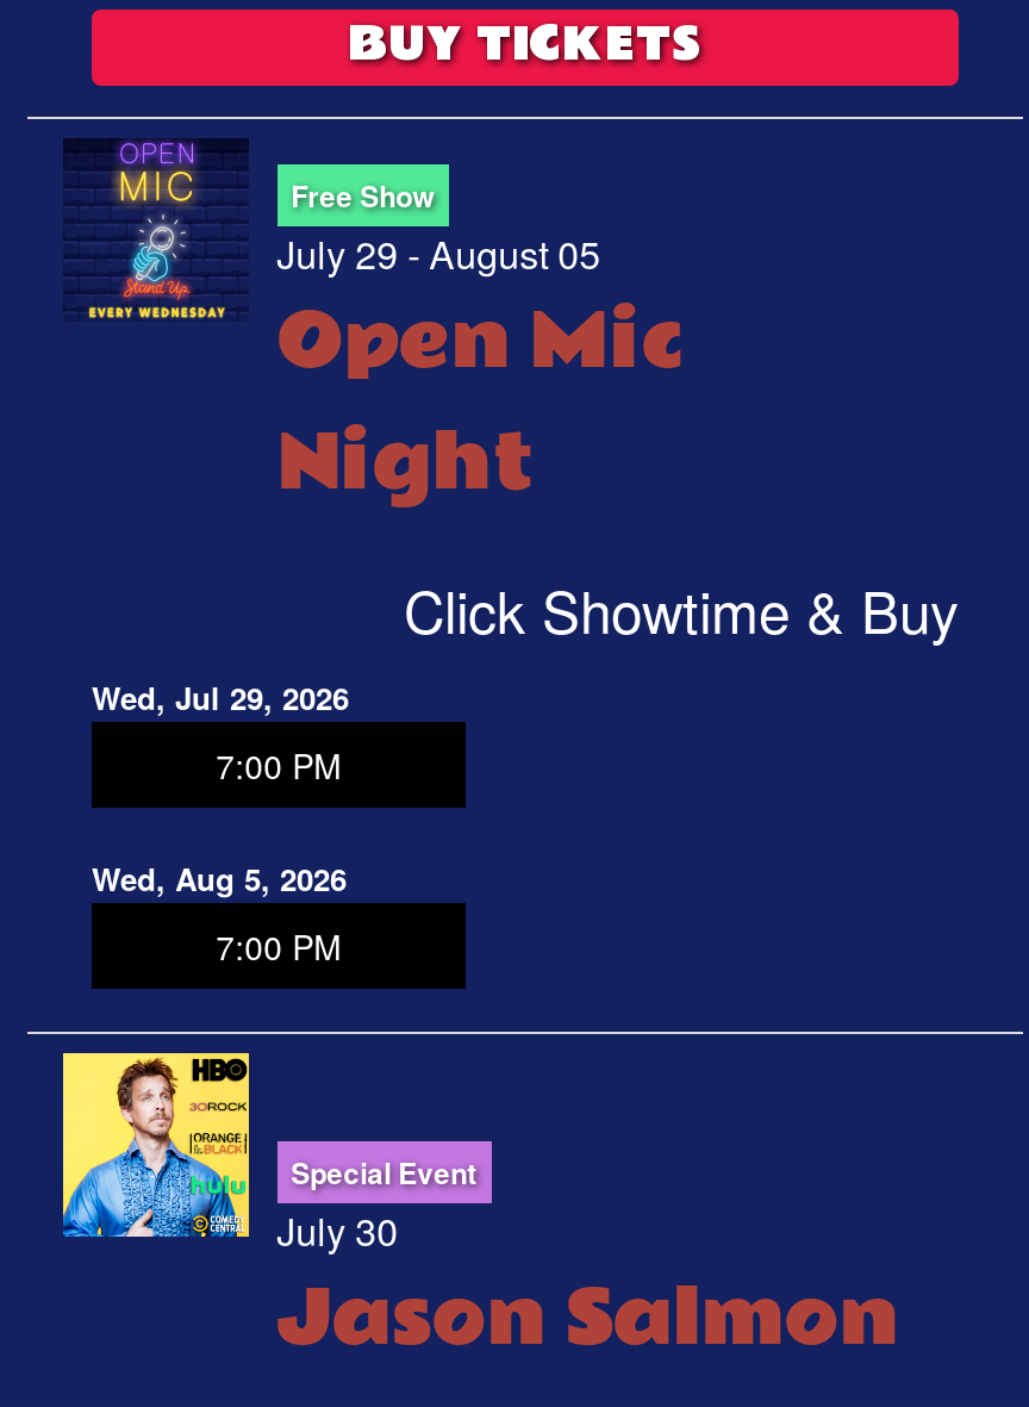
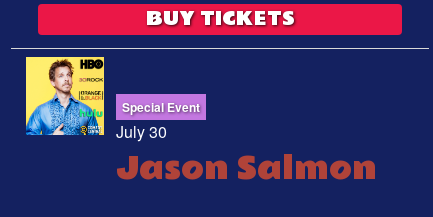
[63,138,959,968] [image] | Free Show | July 29 - August 05 | Open Mic | Night | Click Showtime & Buy | Wed, Jul 29, 2026 | 7:00 PM | Wed, Aug 5, 2026 | 7:00 PM -> none

